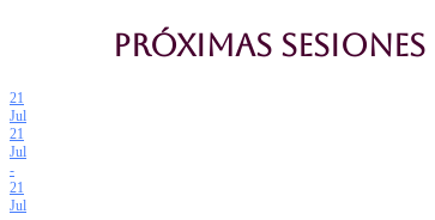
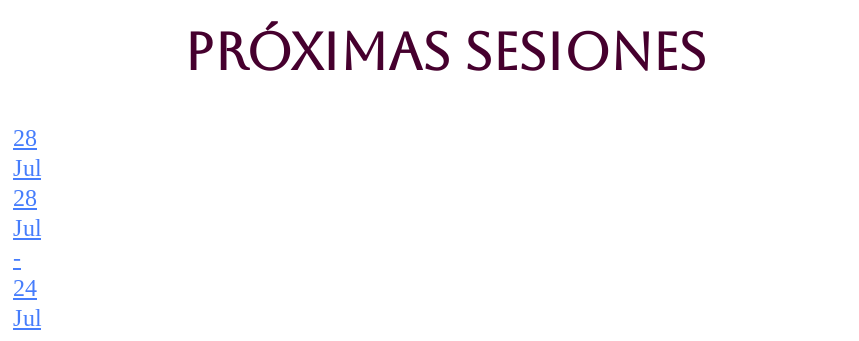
[10,90,24,107] 21 -> [13,124,37,152] 28
[10,126,24,142] 21 -> [13,184,37,212] 28
[10,179,24,196] 21 -> [13,274,37,302] 24

